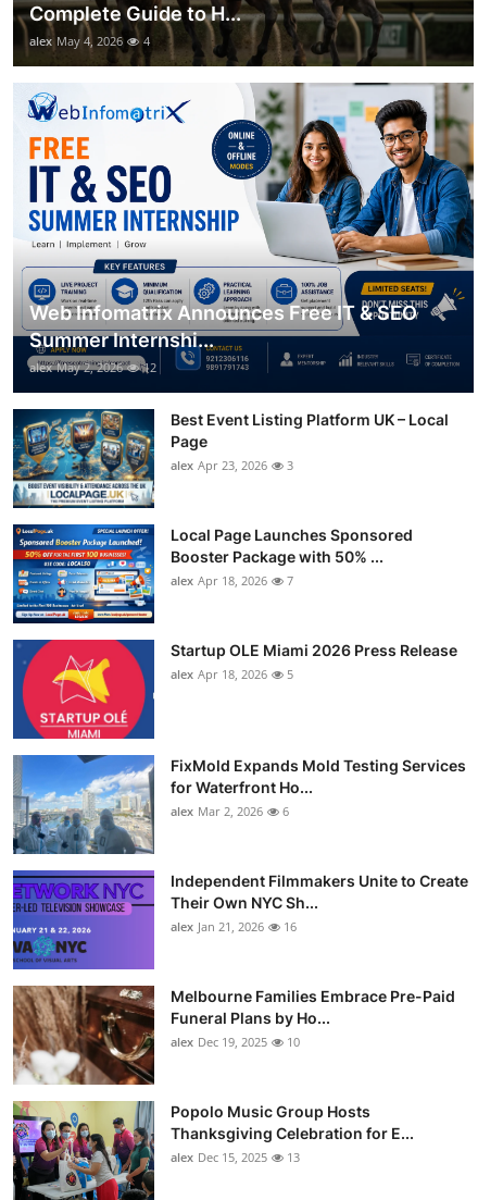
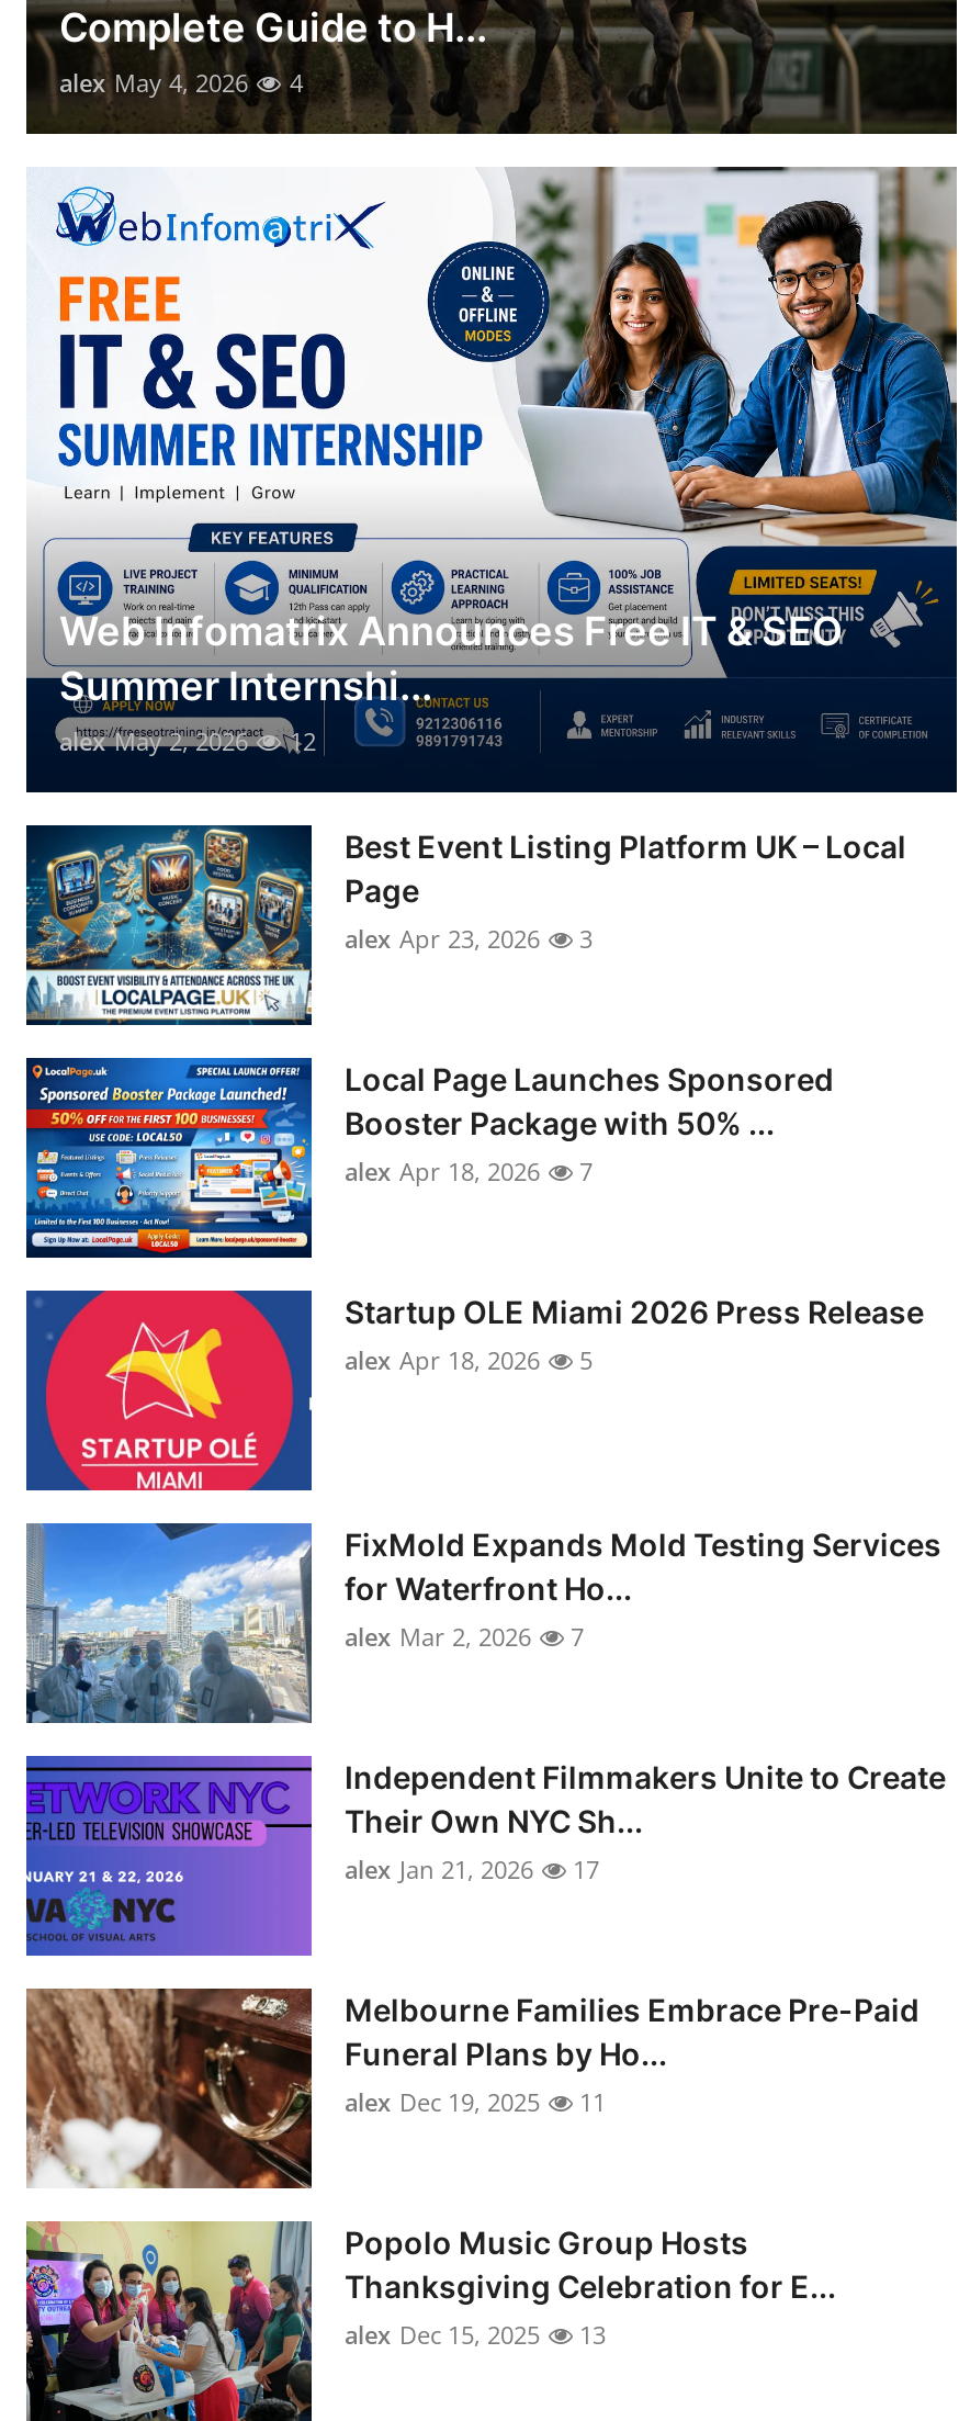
[171,803,289,819] alex Mar 2, 2026 6 -> [345,1620,584,1653] alex Mar 2, 2026 7
[171,918,297,935] alex Jan 21, 2026 16 -> [345,1853,599,1885] alex Jan 21, 2026 17
[171,1034,300,1050] alex Dec 19, 2025 10 -> [345,2085,606,2118] alex Dec 19, 2025 11

